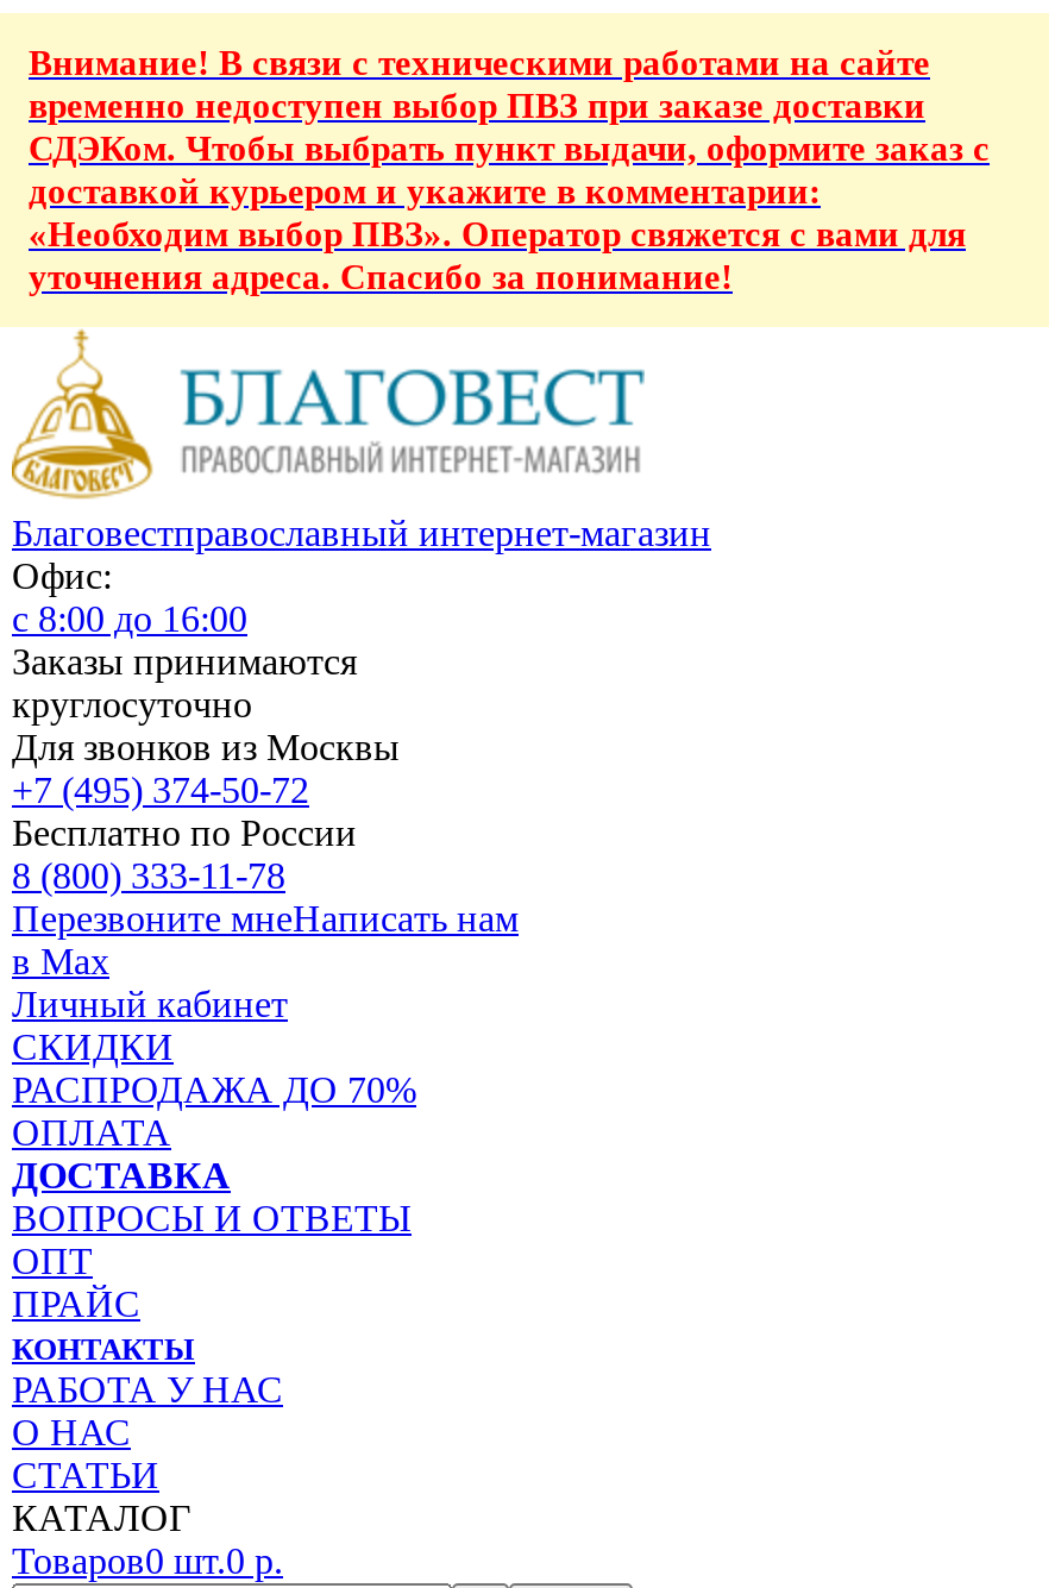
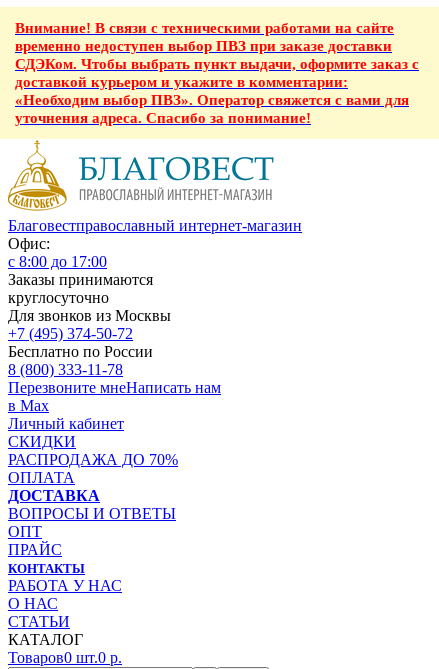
[12,598,247,639] с 8:00 до 16:00 -> [8,253,107,270] с 8:00 до 17:00

